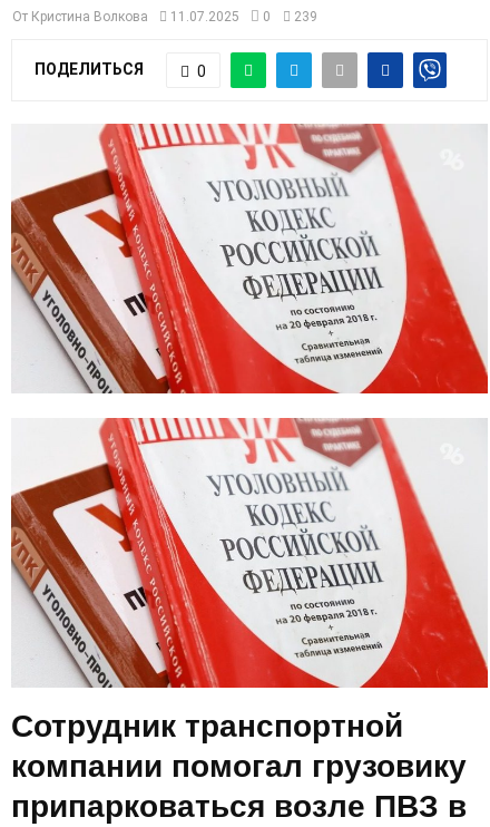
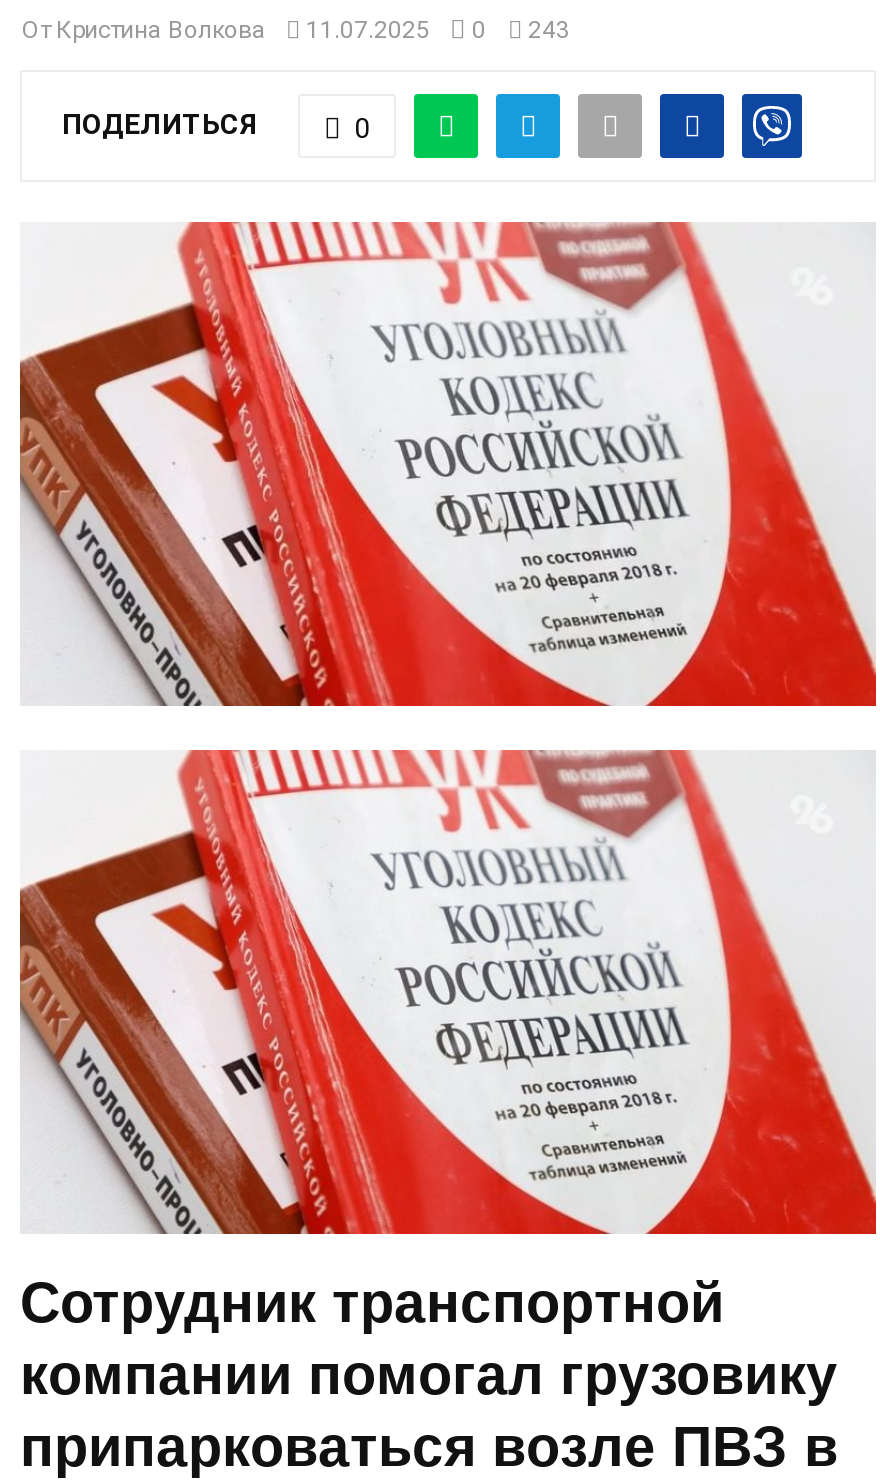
[294,9,317,25] 239 -> [528,16,570,44] 243

